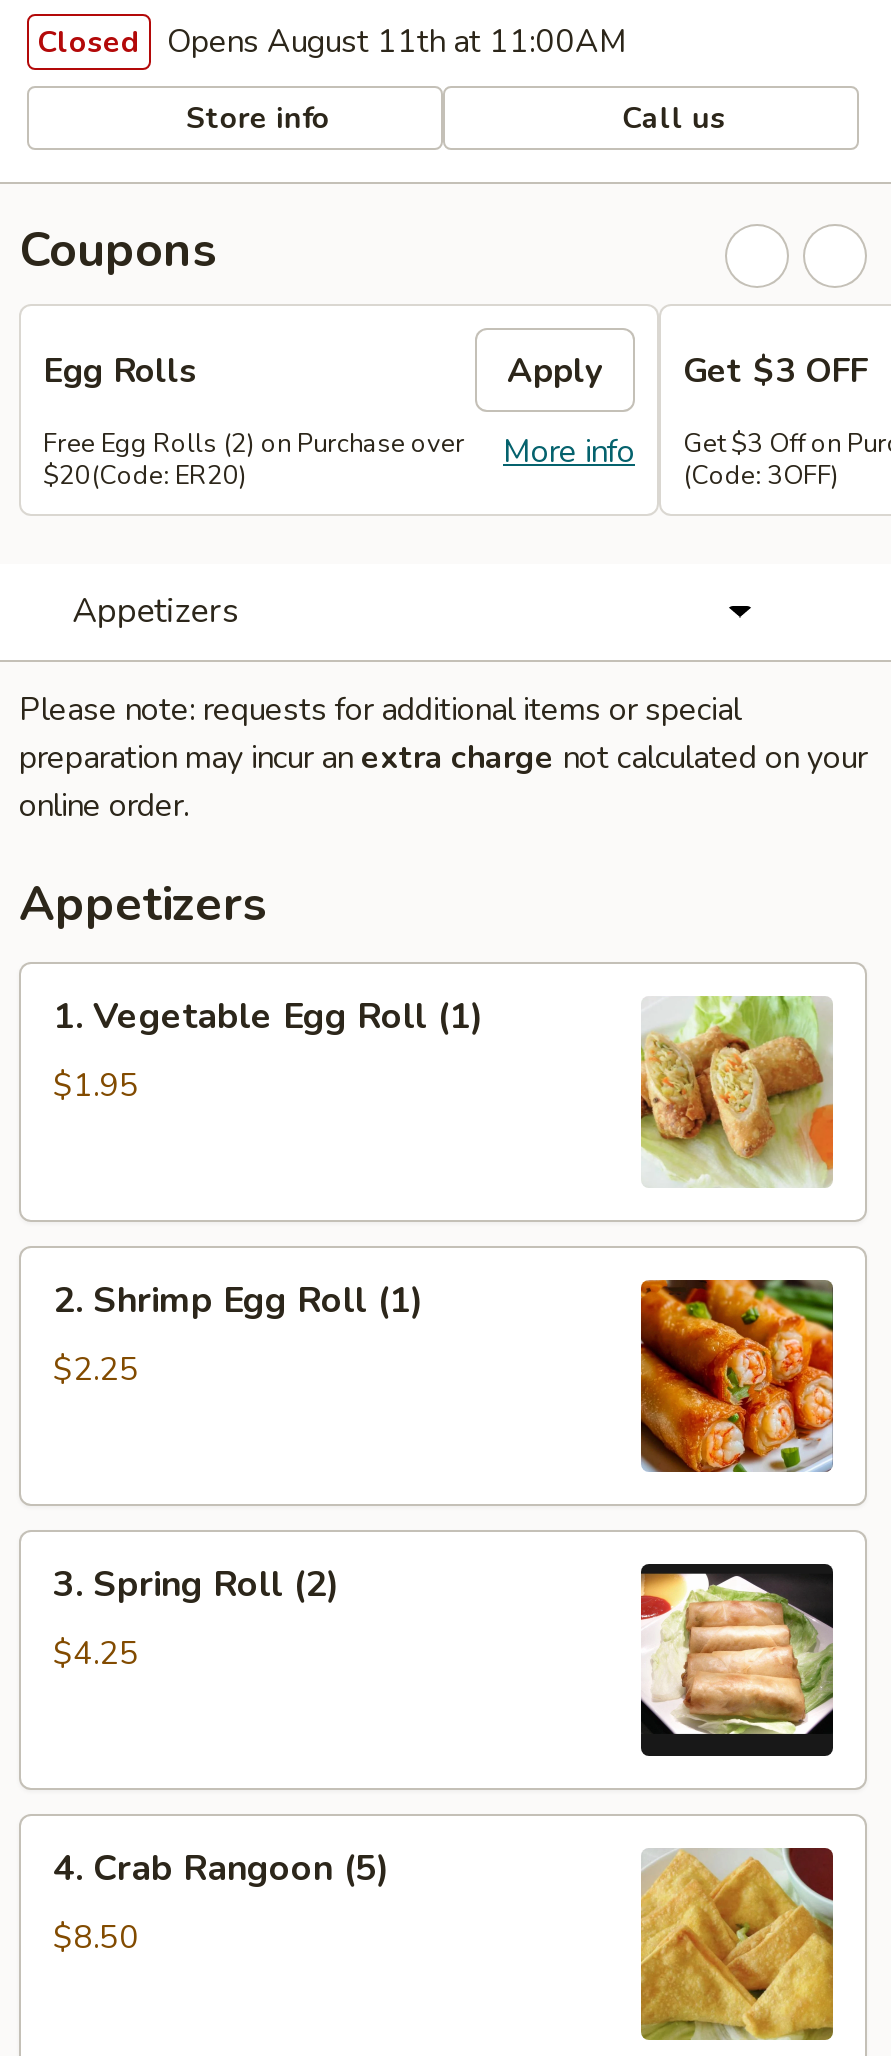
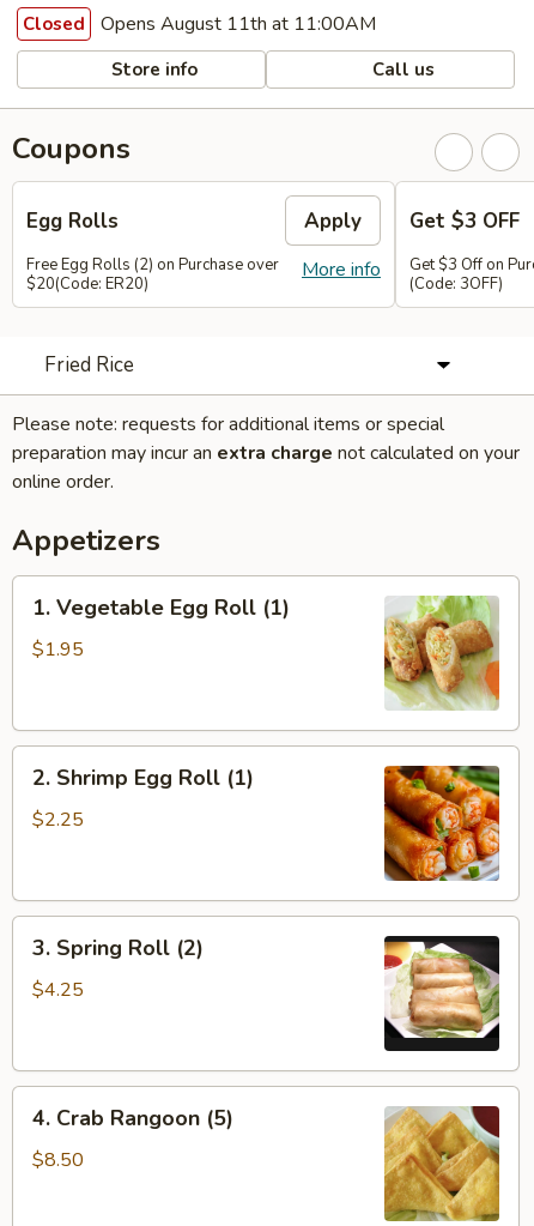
[72,588,238,634] Appetizers -> [44,351,134,379] Fried Rice

